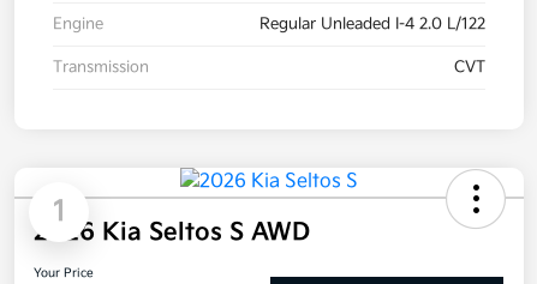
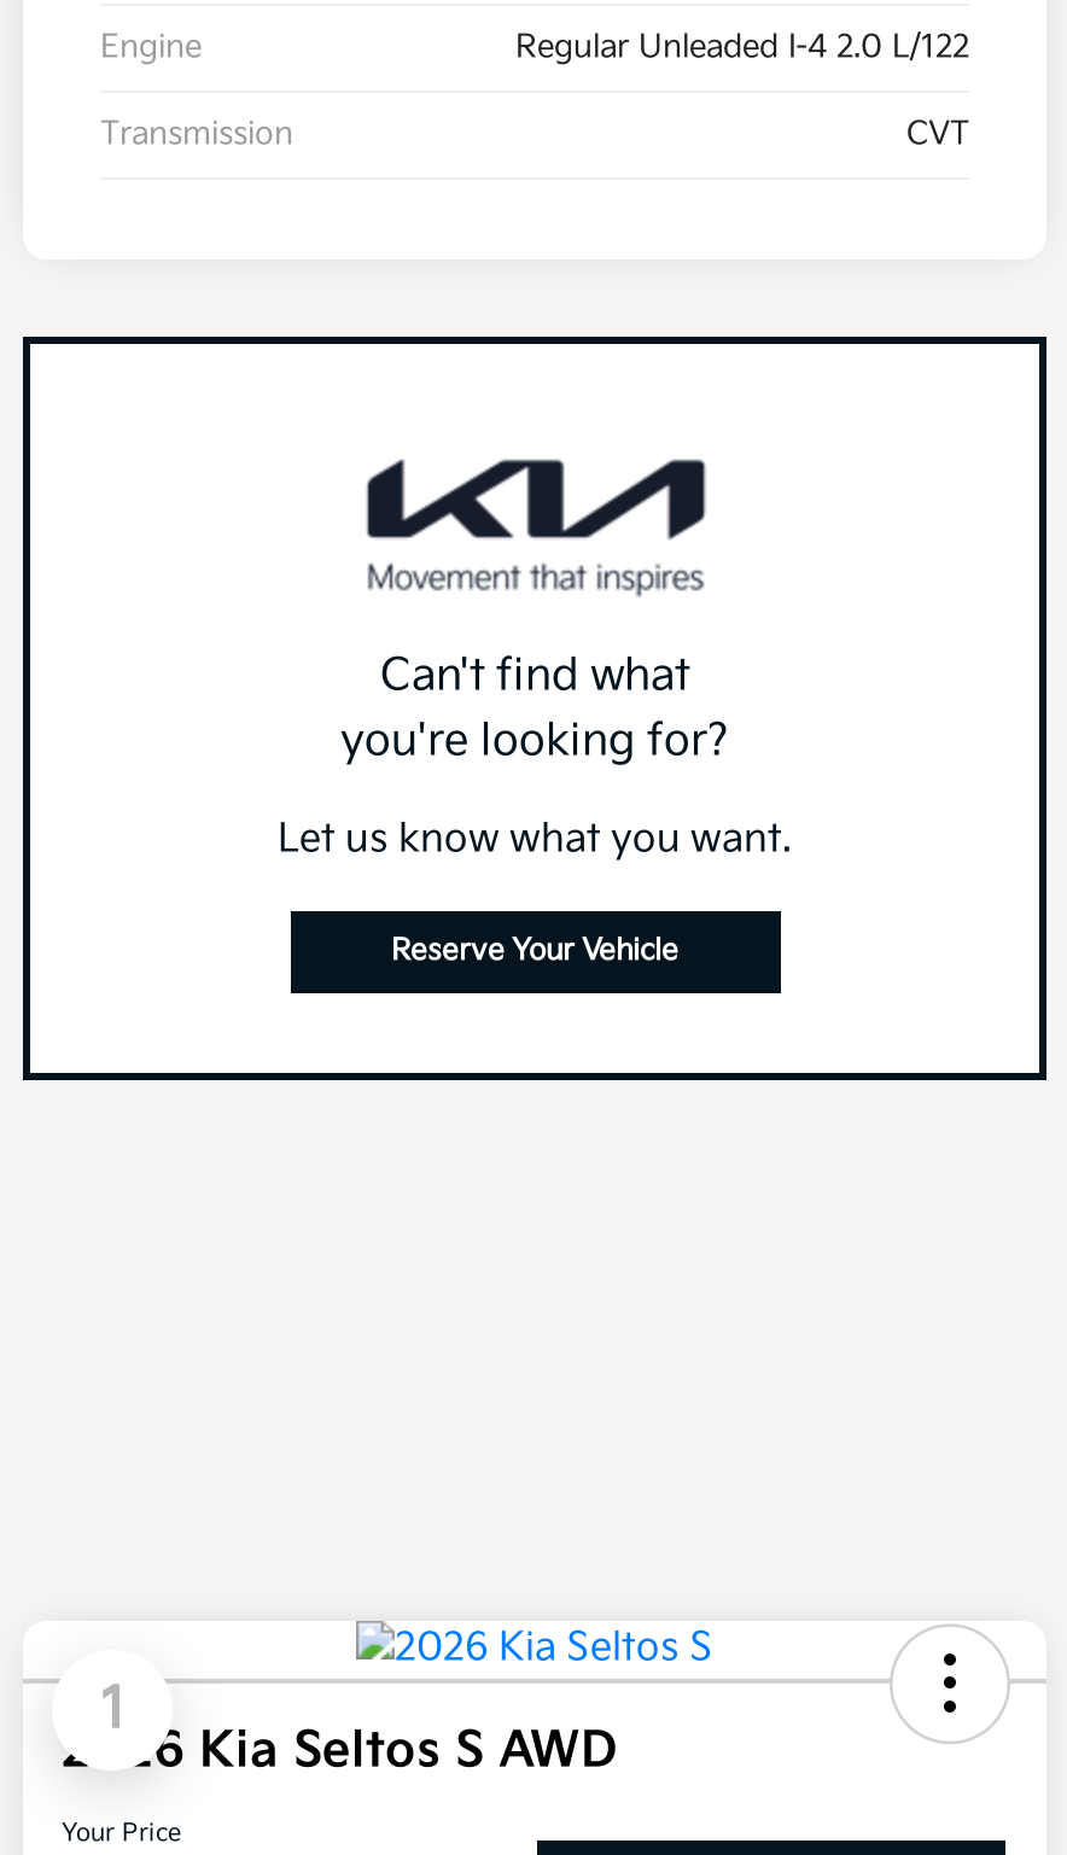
none -> [21,334,1049,1083] [image] | Can't find what | you're looking for? | Let us know what you want. | Reserve Your Vehicle

